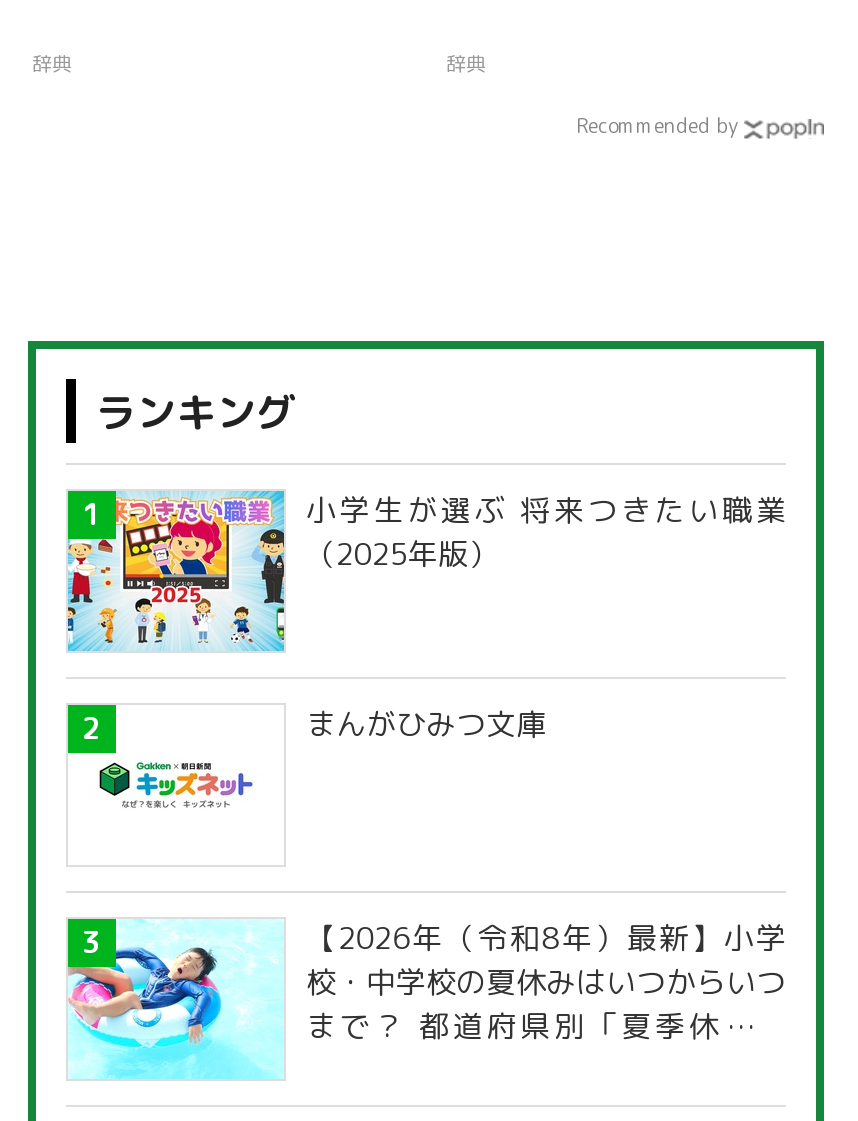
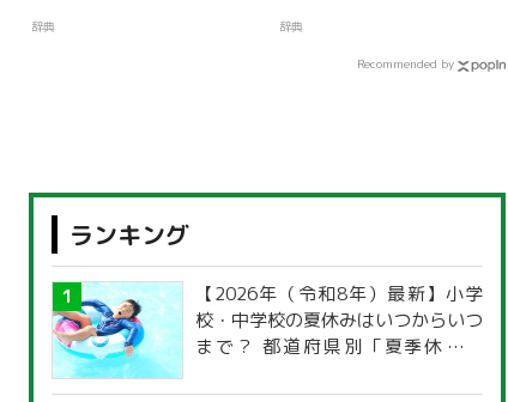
[66,489,786,651] [image] | 小学生が選ぶ 将来つきたい職業 | （2025年版） -> none
[66,703,546,809] [image] | まんがひみつ文庫 -> none

